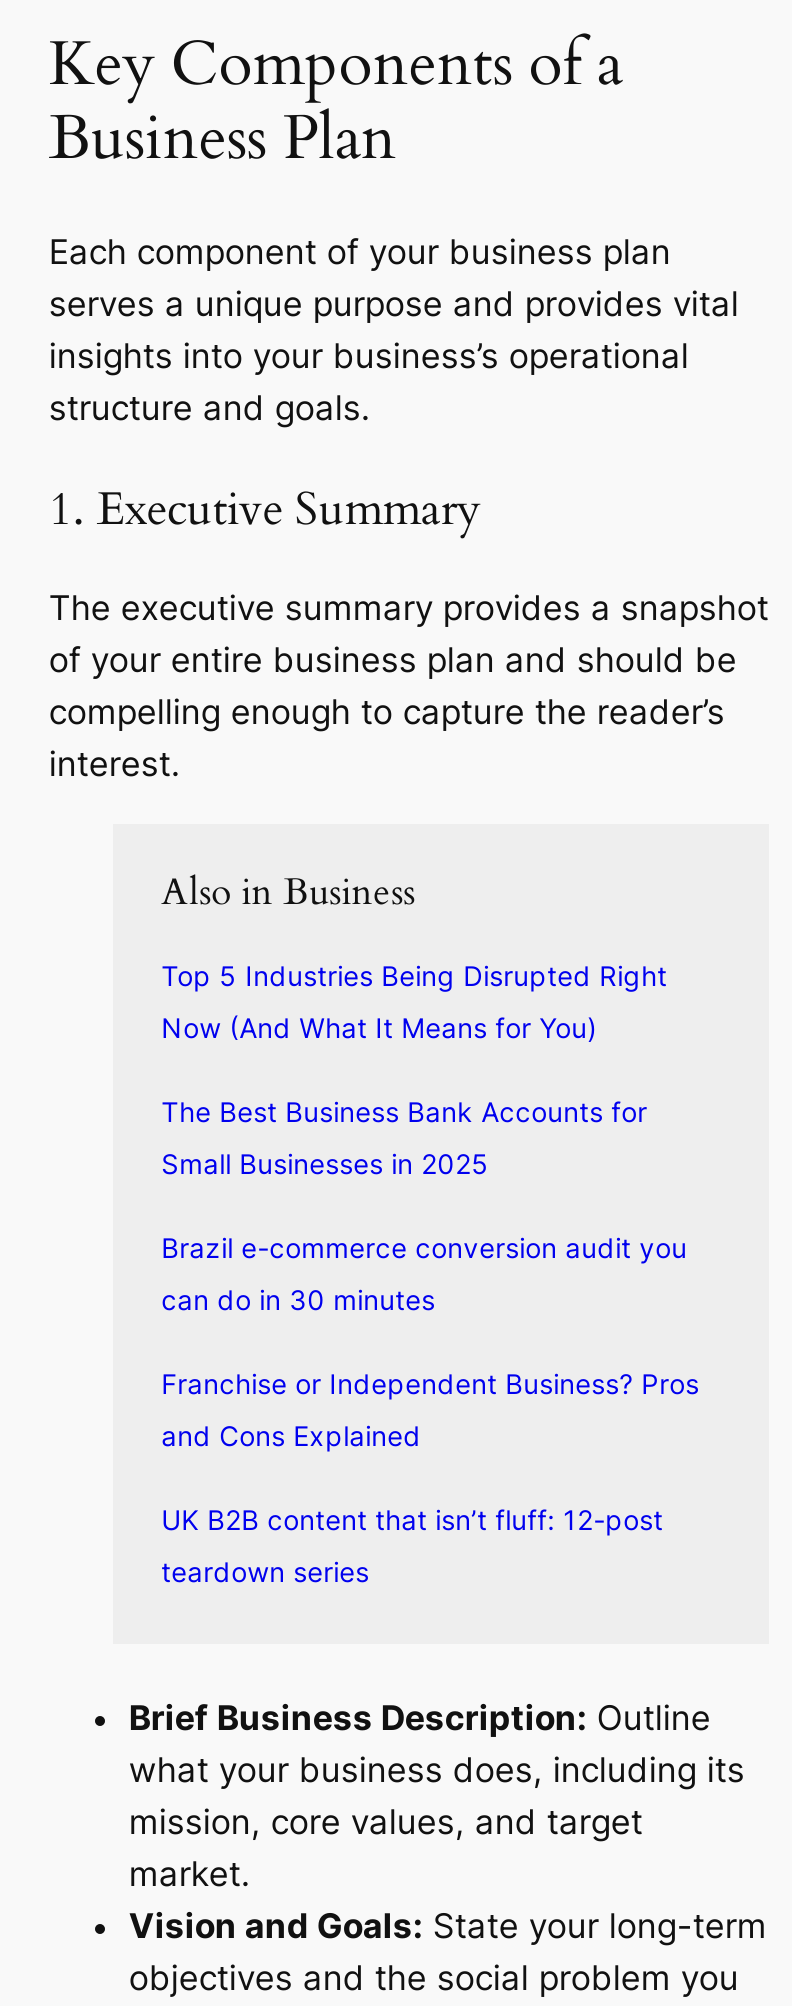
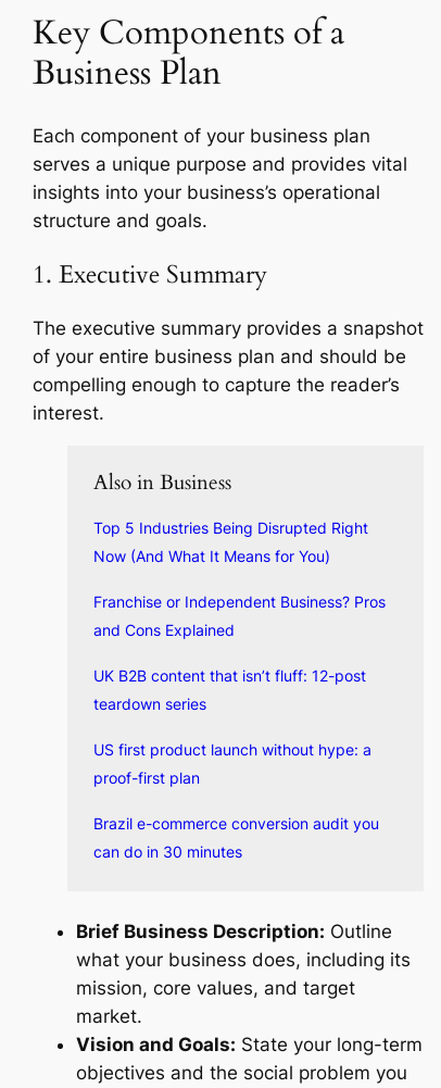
[161,1096,647,1180] The Best Business Bank Accounts for | Small Businesses in 2025 -> none
moved [161,1232,687,1316] -> [94,815,379,861]: Brazil e-commerce conversion audit you | can do in 30 minutes
moved [161,1368,699,1588] -> [94,593,386,713]: Franchise or Independent Business? Pros | and Cons Explained | UK B2B content that isn’t fluff: 12-post | teardown series
none -> [94,741,372,787] US first product launch without hype: a | proof-first plan

